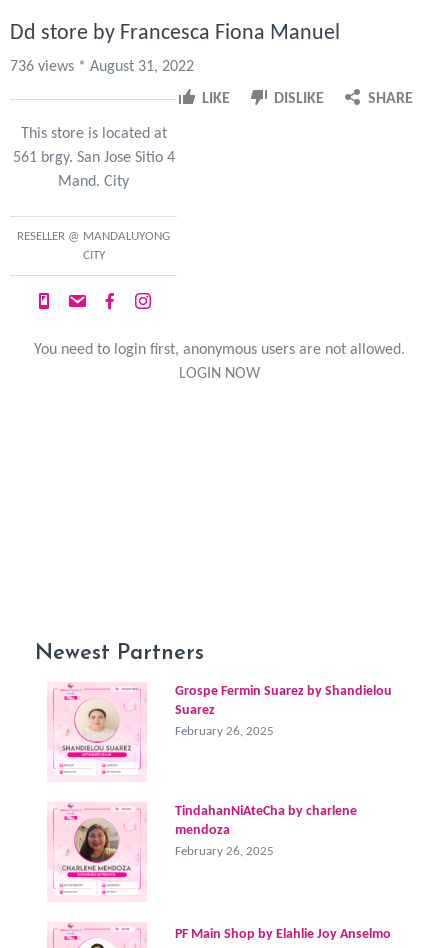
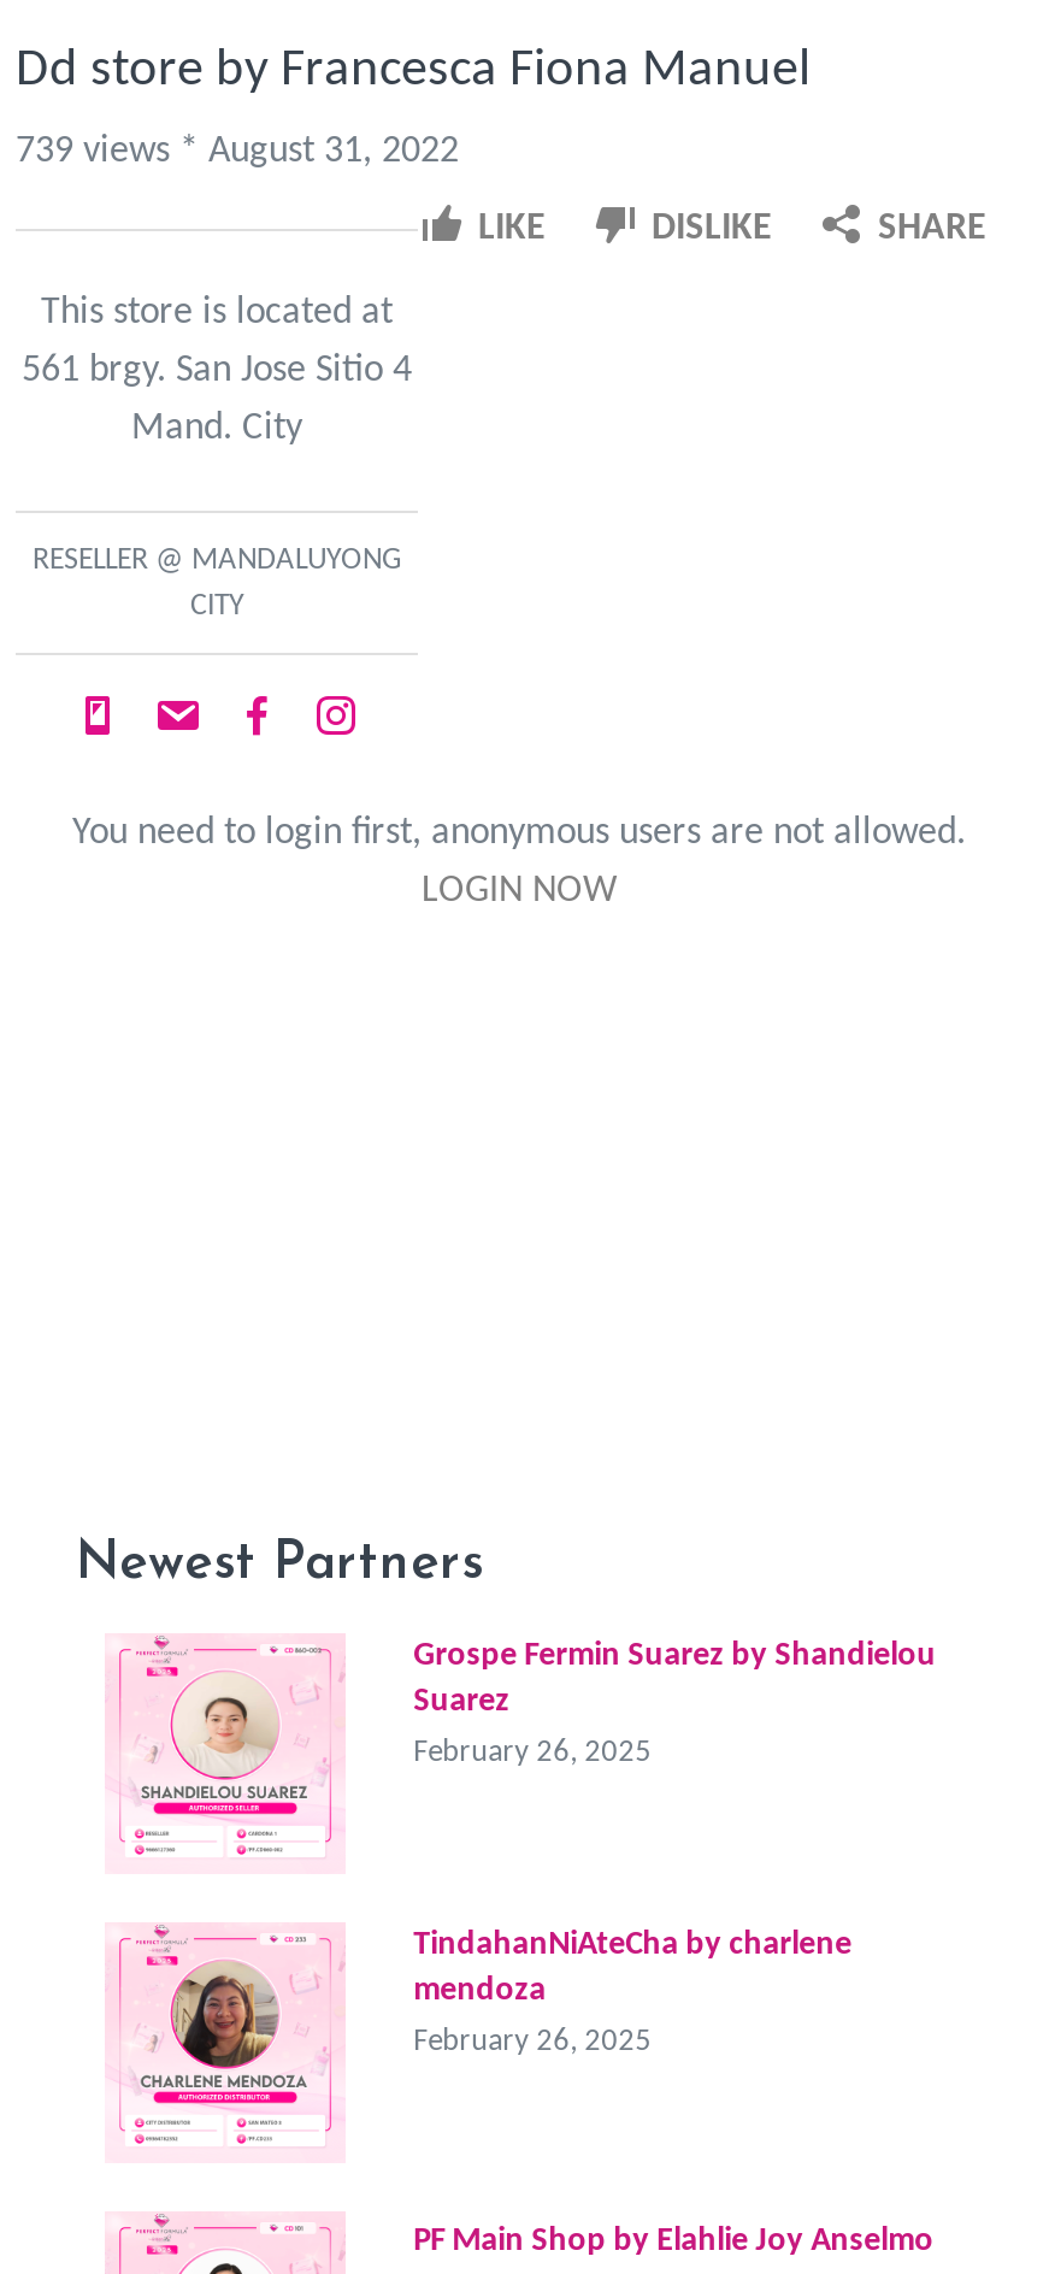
[10,59,194,75] 736 views * August 31, 2022 -> [16,132,459,171] 739 views * August 31, 2022

